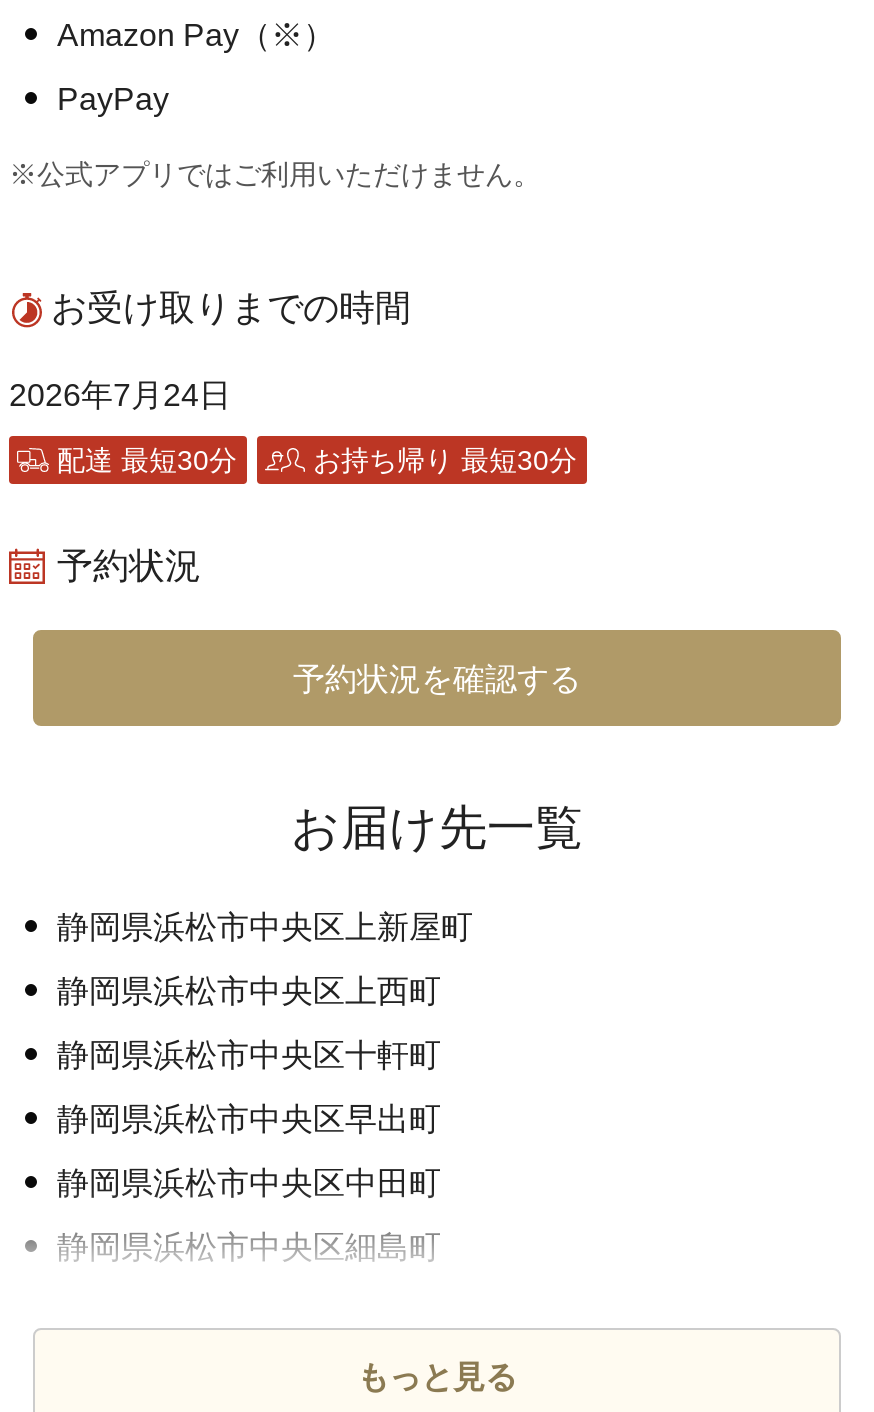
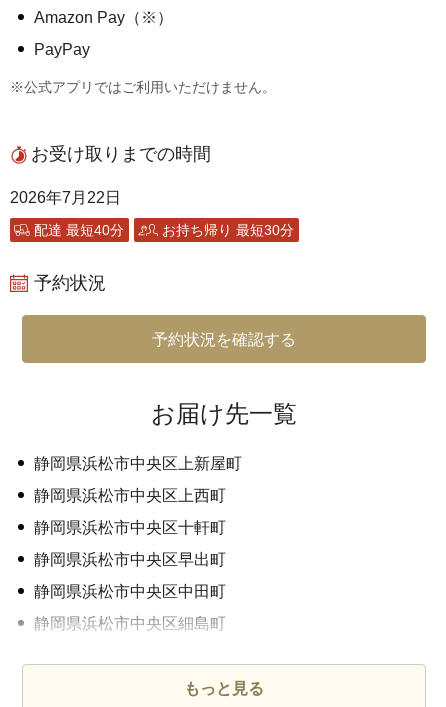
[9,378,231,412] 2026年7月24日 -> [10,189,121,206] 2026年7月22日
[57,444,237,476] 配達 最短30分 -> [34,222,124,238] 配達 最短40分

